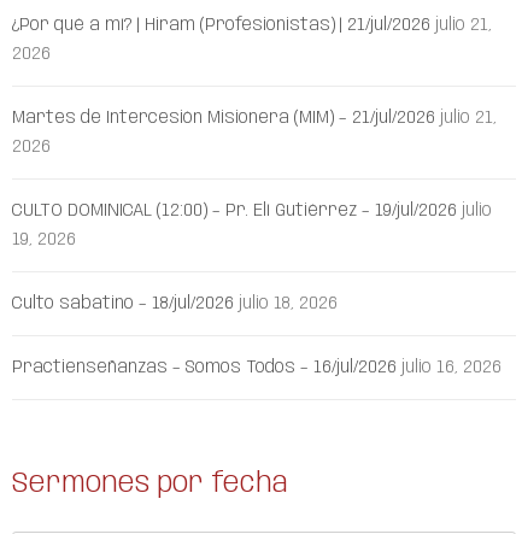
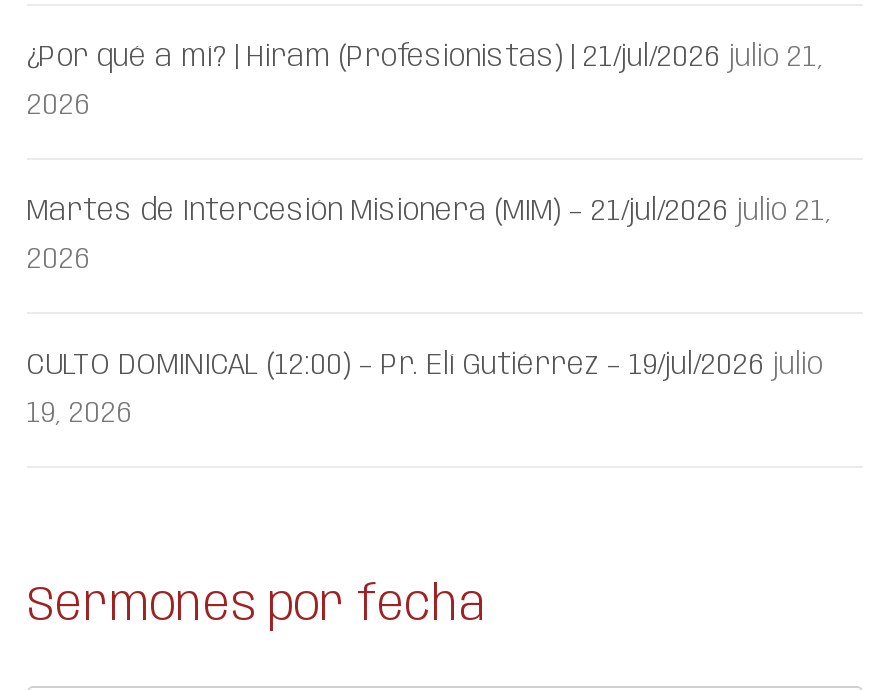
[12,294,502,377] Culto sabatino – 18/jul/2026 julio 18, 2026 | Practienseñanzas – Somos Todos – 16/jul/2026 julio 16, 2026 -> none

